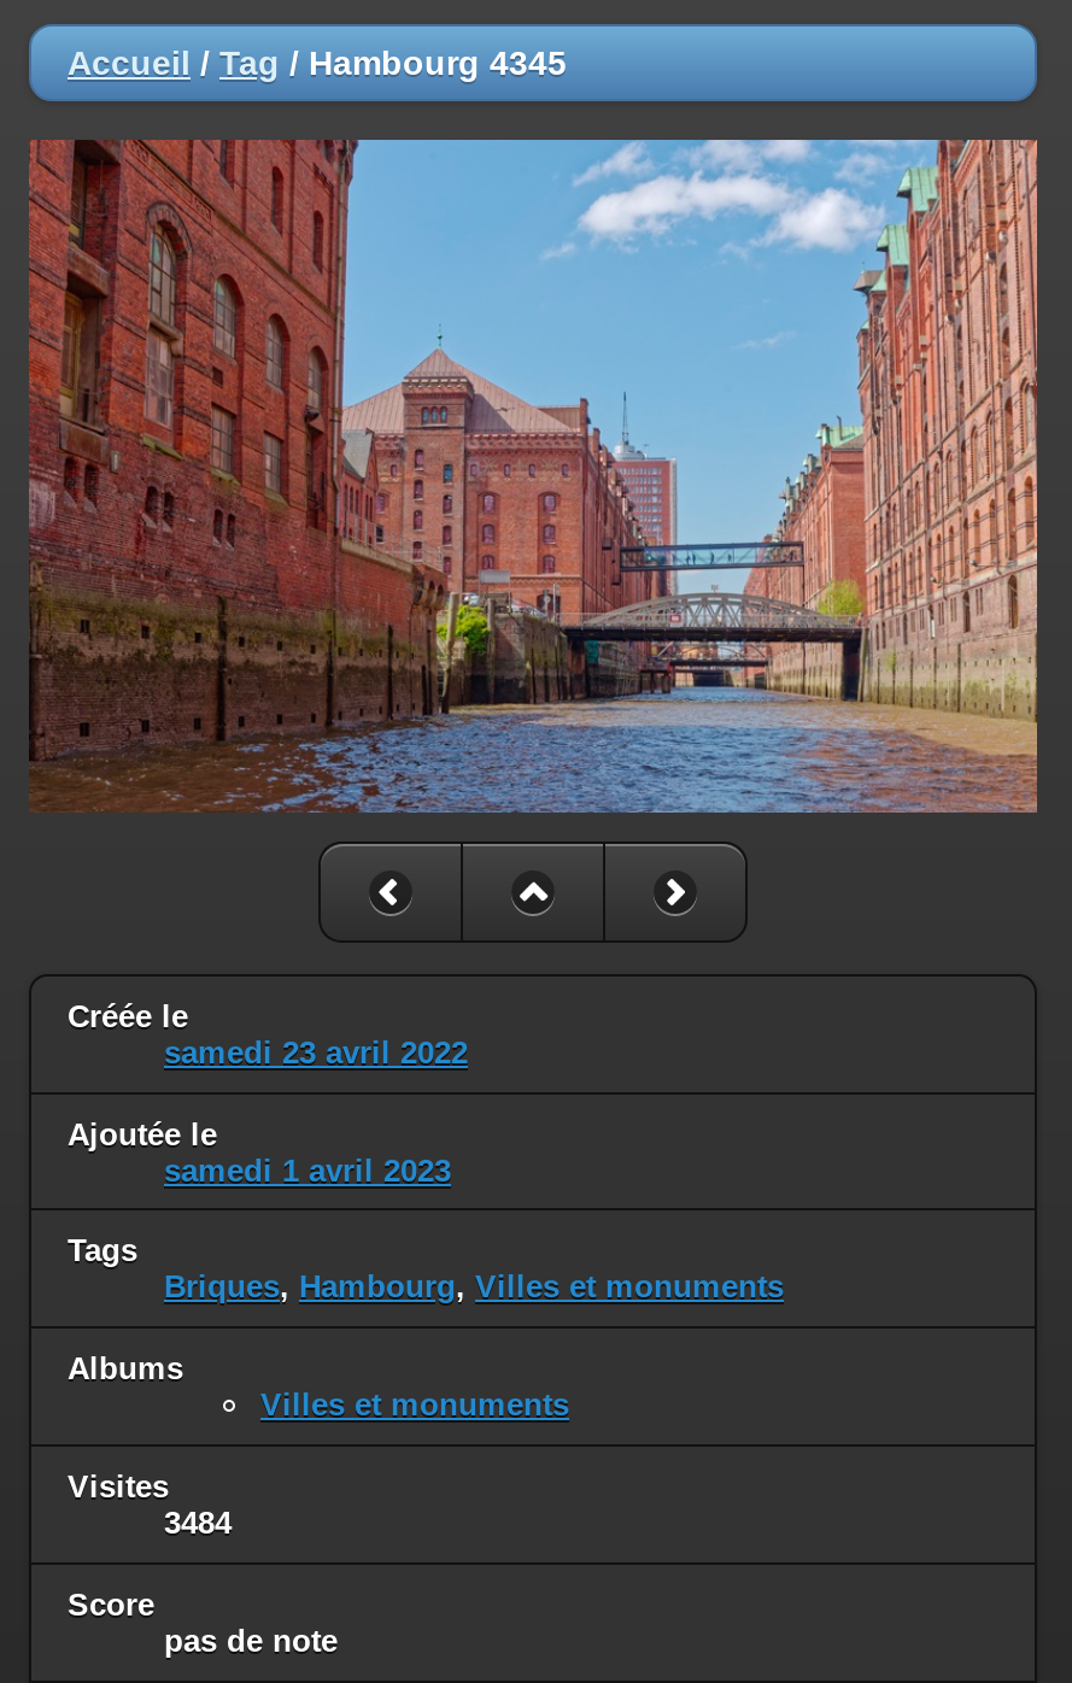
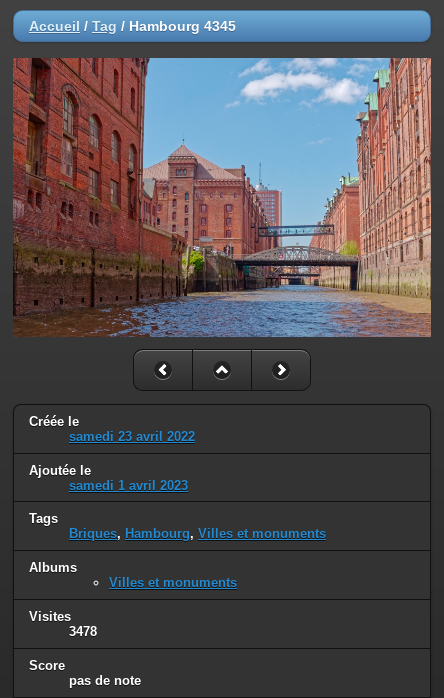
[164,1505,232,1541] 3484 -> [69,624,97,639] 3478

